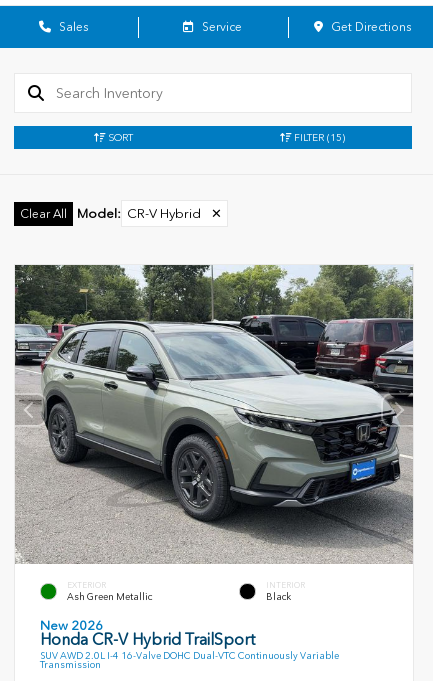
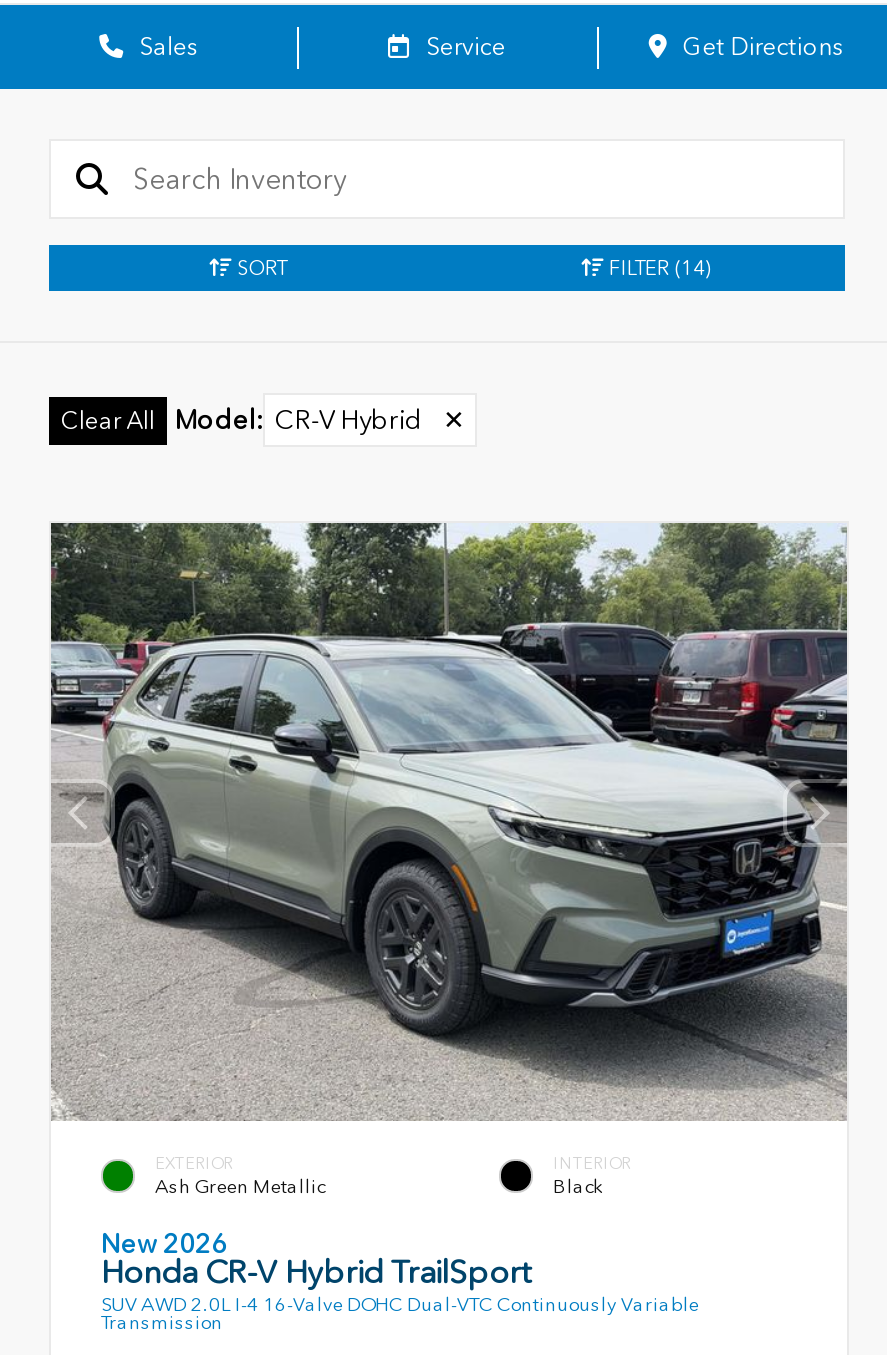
[291,132,345,144] FILTER (15) -> [603,257,711,281] FILTER (14)

